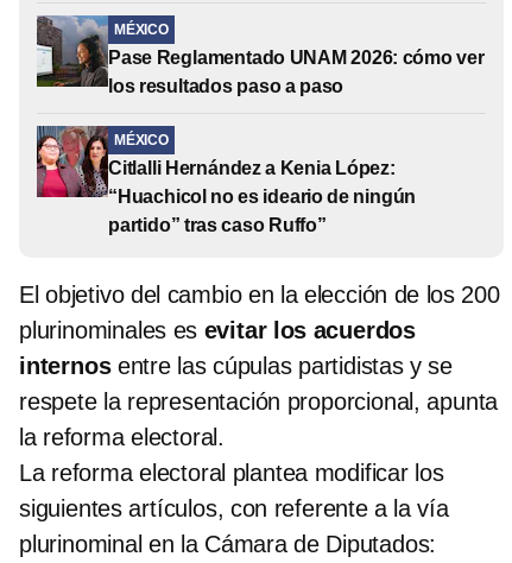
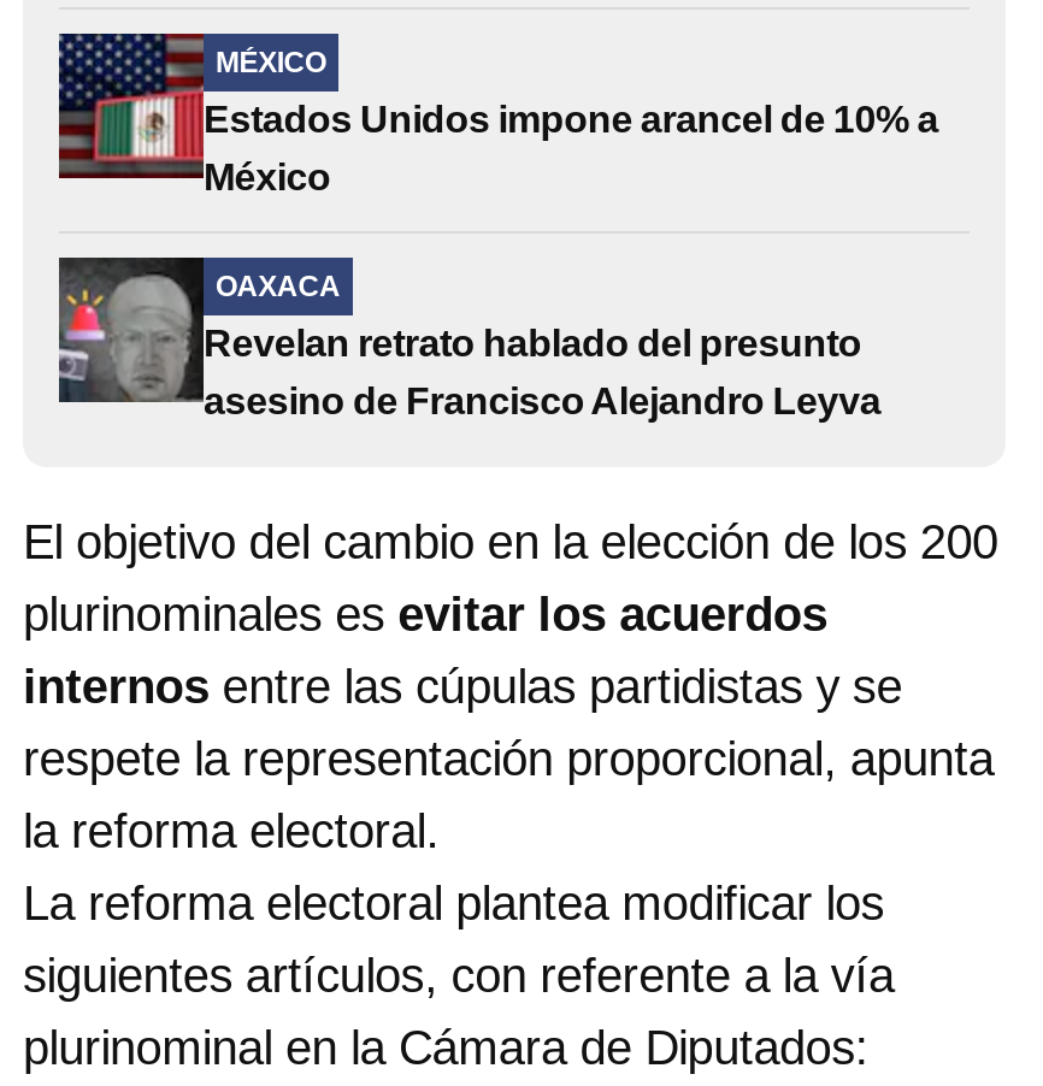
[37,14,484,96] [image] | Pase Reglamentado UNAM 2026: cómo ver | los resultados paso a paso -> [57,31,938,196] [image] | Estados Unidos impone arancel de 10% a | México
[37,125,416,235] [image] | Citlalli Hernández a Kenia López: | “Huachicol no es ideario de ningún | partido” tras caso Ruffo” -> [59,255,881,420] [image] | Revelan retrato hablado del presunto | asesino de Francisco Alejandro Leyva
[114,131,168,148] MÉXICO -> [216,269,340,302] OAXACA

